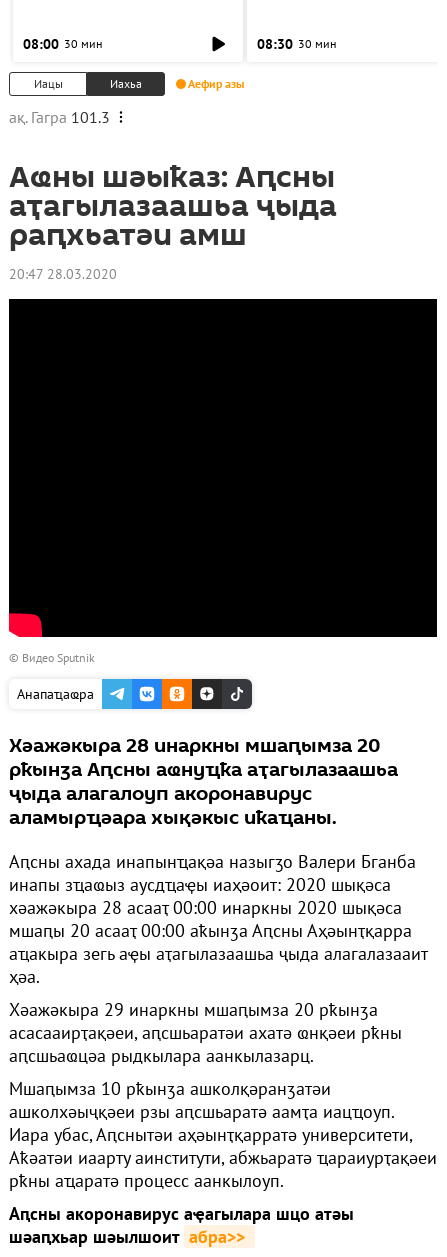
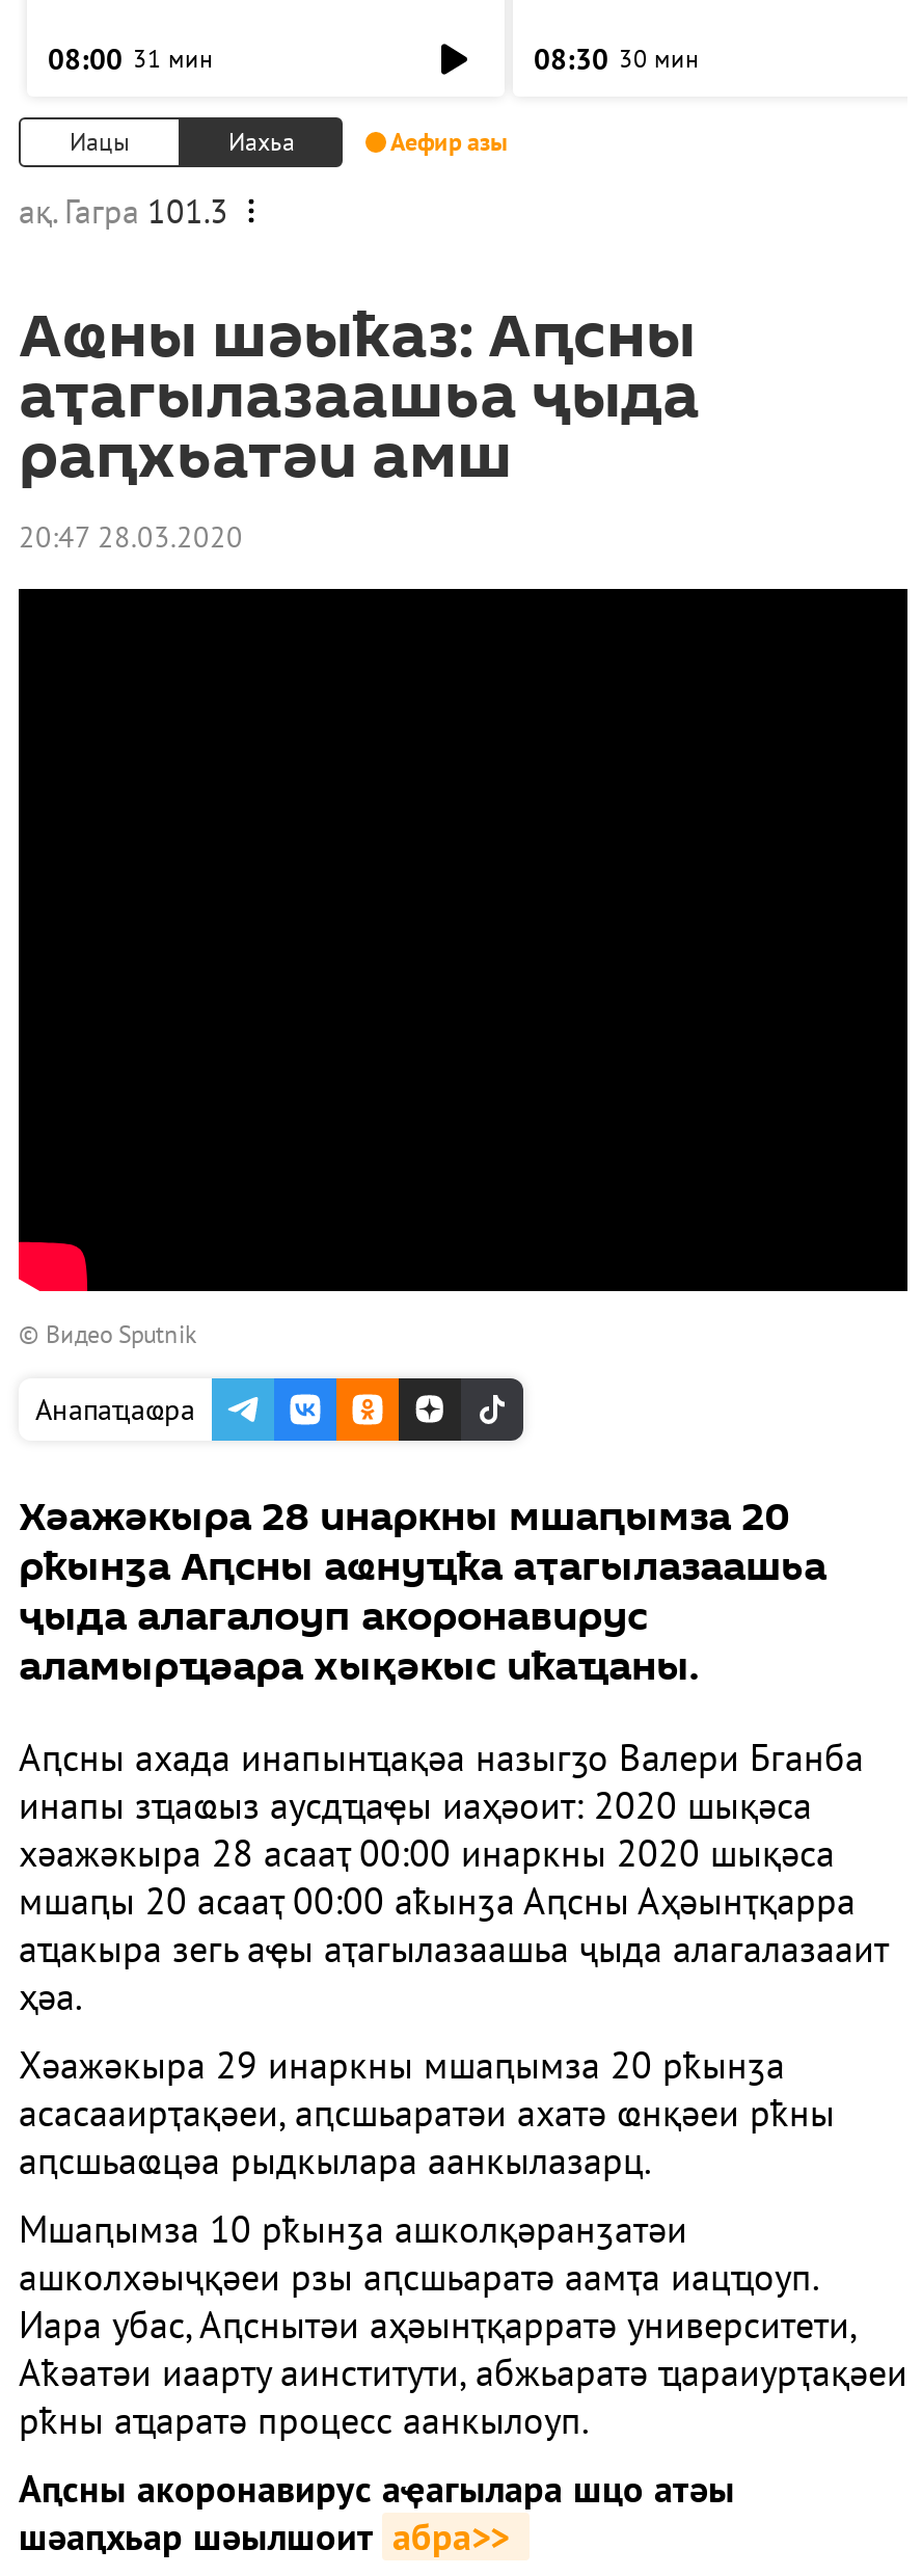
[23,35,102,53] 08:00 30 мин -> [48,41,212,78] 08:00 31 мин

